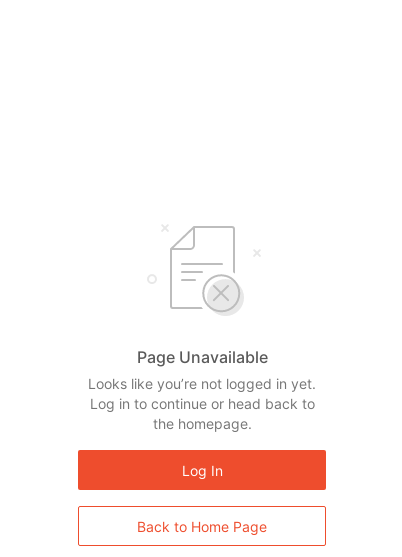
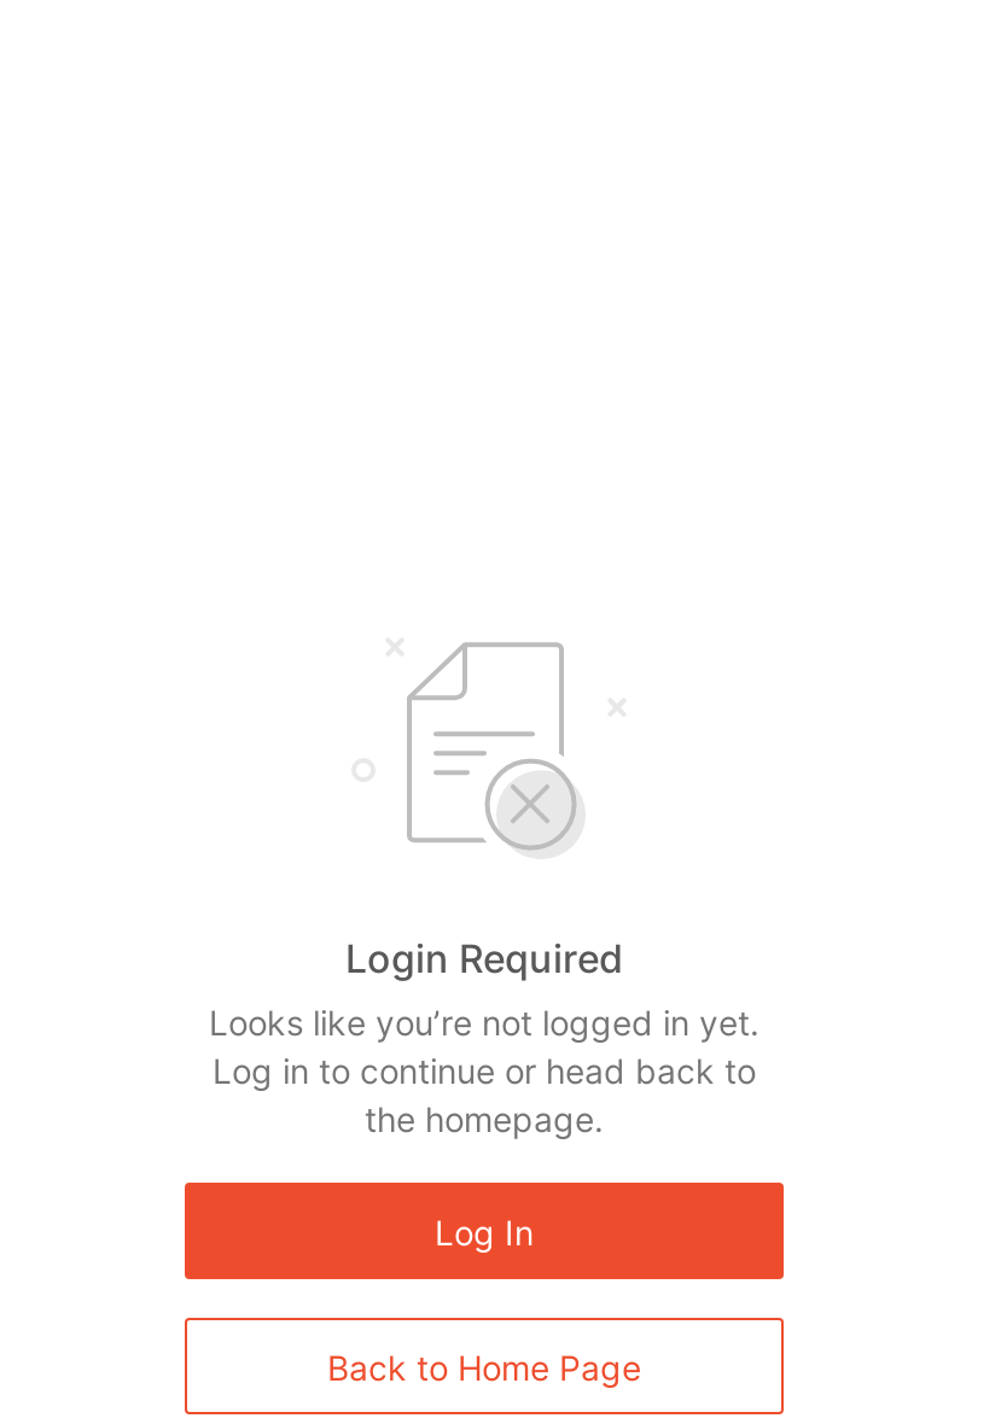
[136,347,267,367] Page Unavailable -> [345,934,623,982] Login Required

